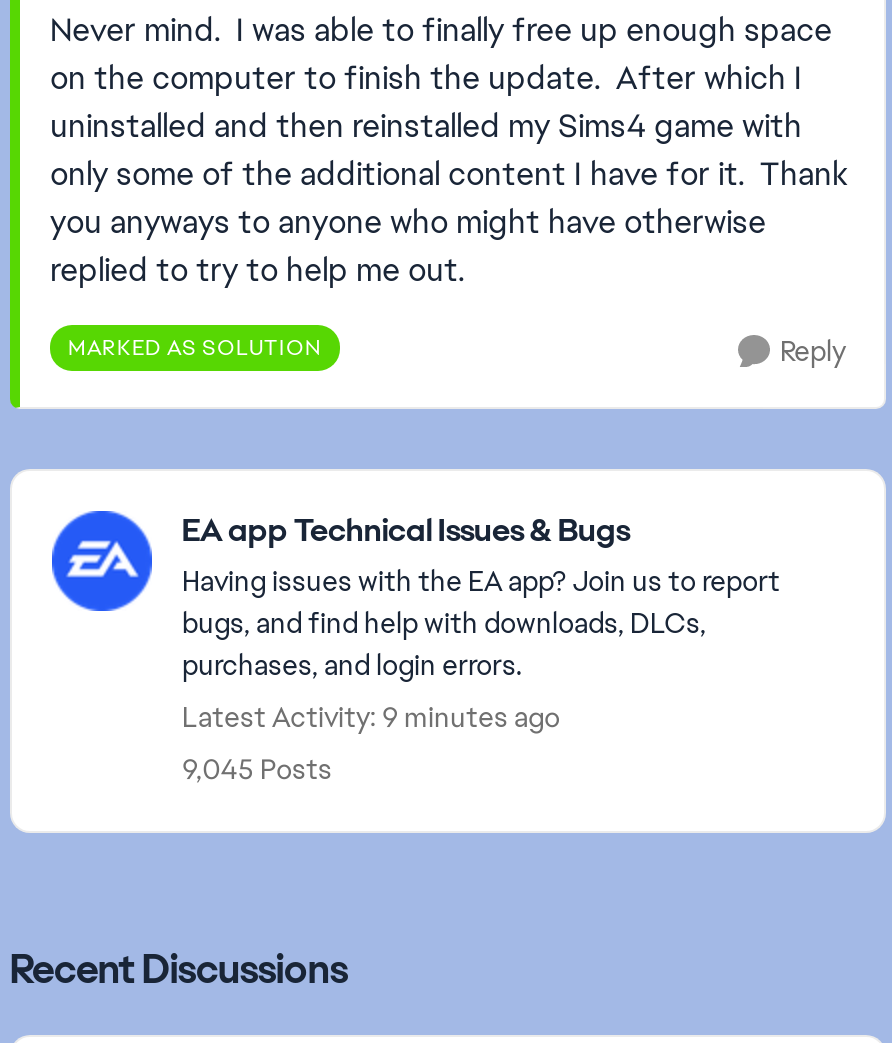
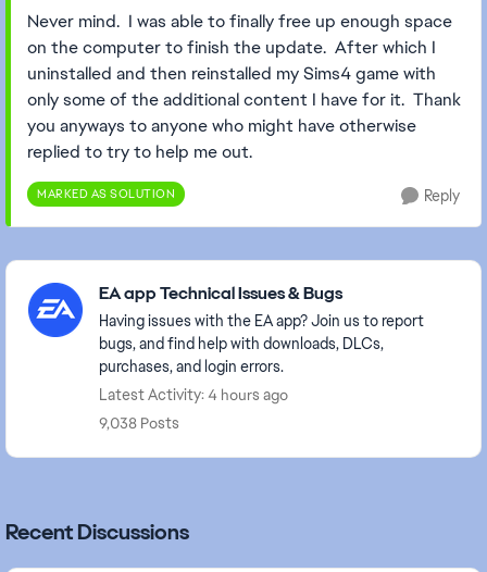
[182,699,560,735] Latest Activity: 9 minutes ago -> [99,385,288,405] Latest Activity: 4 hours ago
[182,751,332,787] 9,045 Posts -> [99,413,179,433] 9,038 Posts

